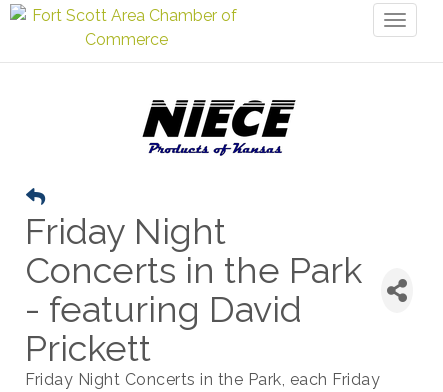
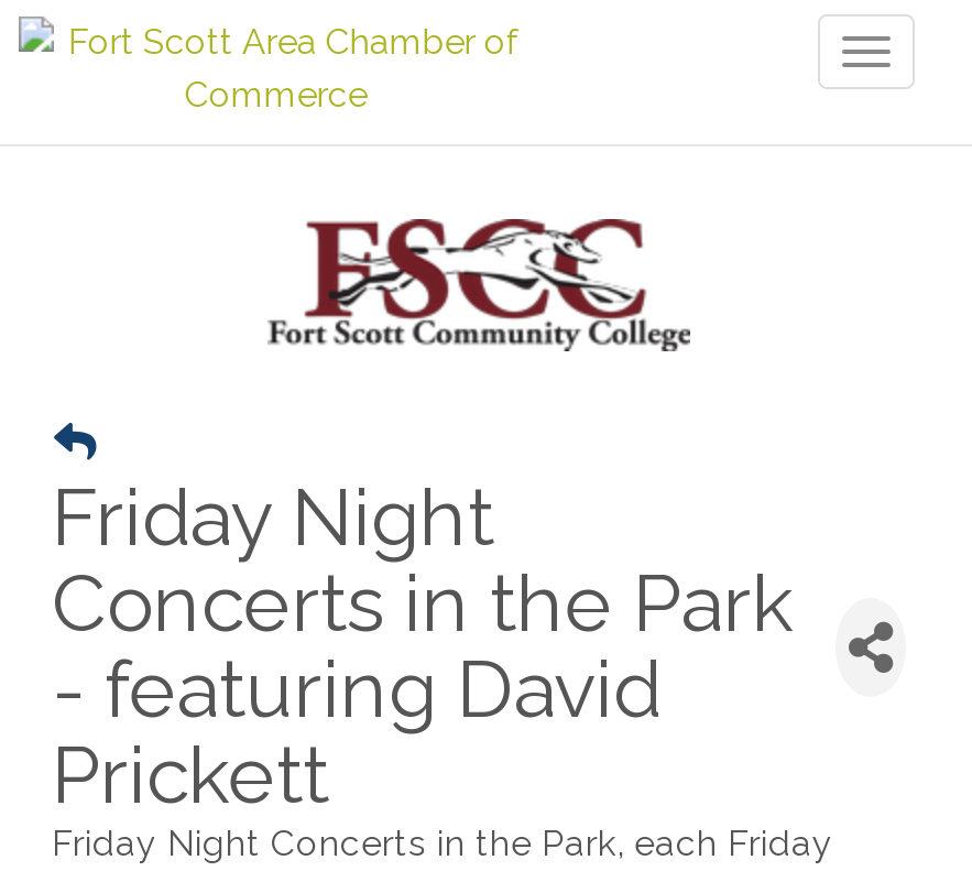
[124,96,314,157] [image] -> [267,217,692,353] [image]

